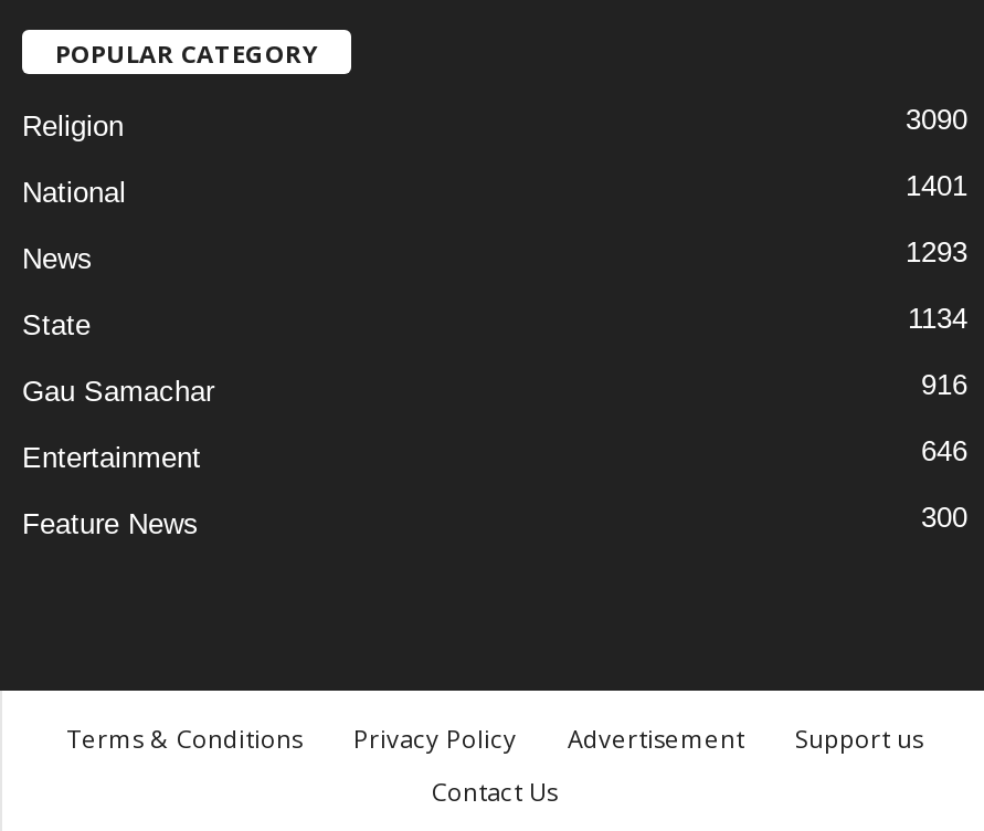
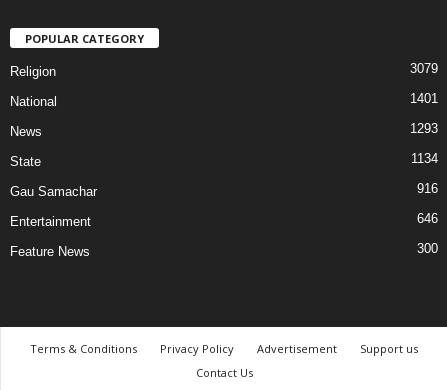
[906,102,967,135] 3090 -> [410,61,438,76] 3079

